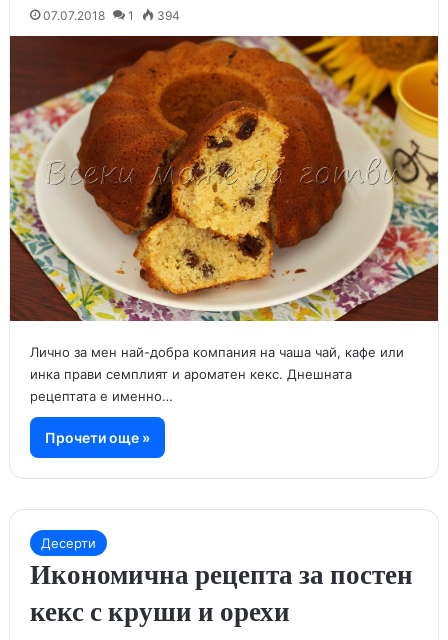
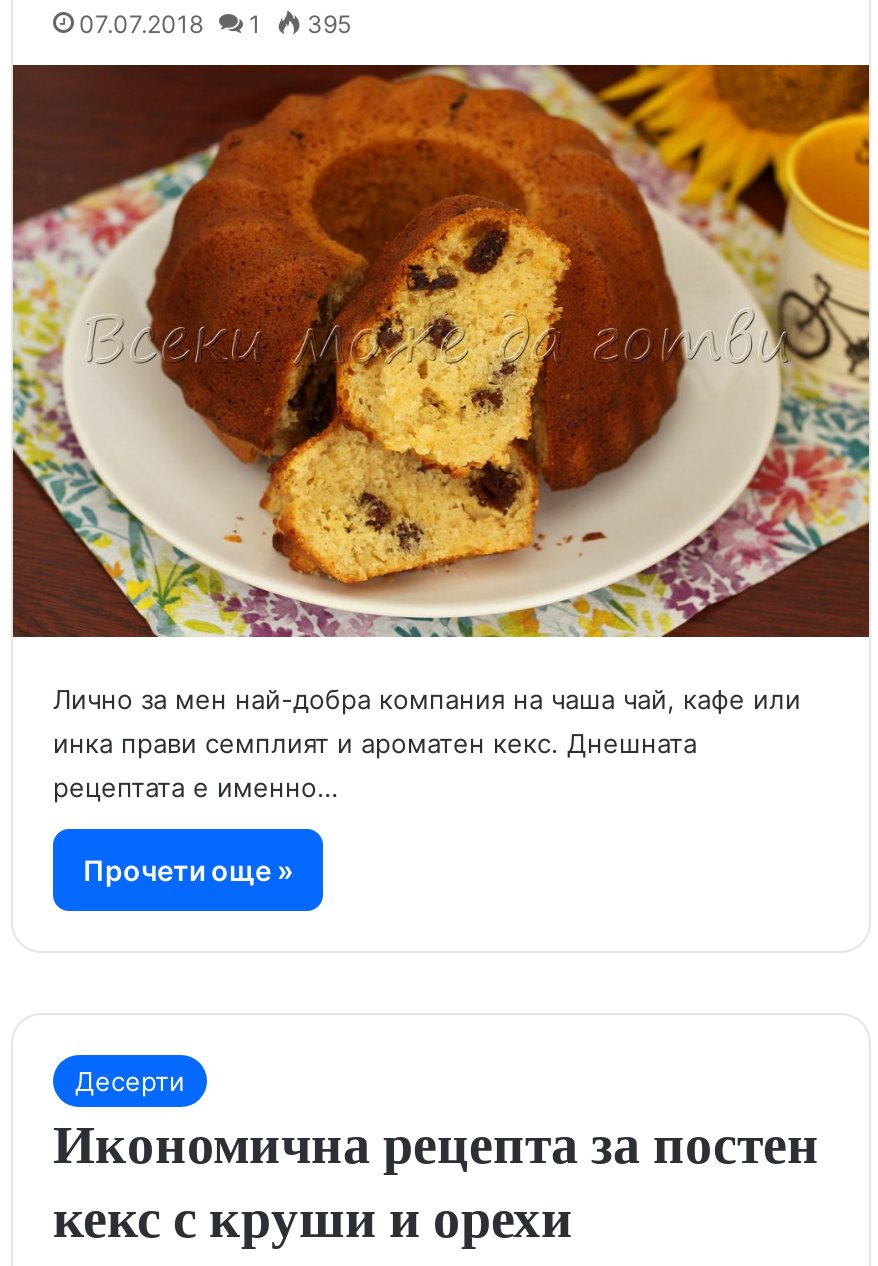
[43,8,180,23] 07.07.2018 1 394 -> [79,9,351,39] 07.07.2018 1 395

